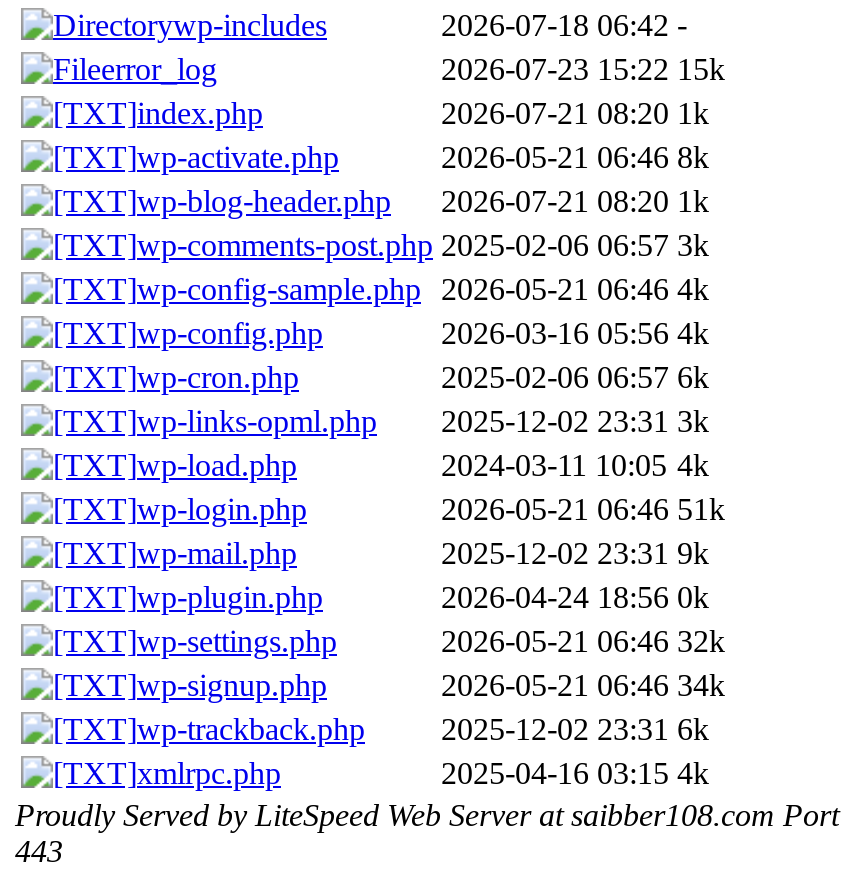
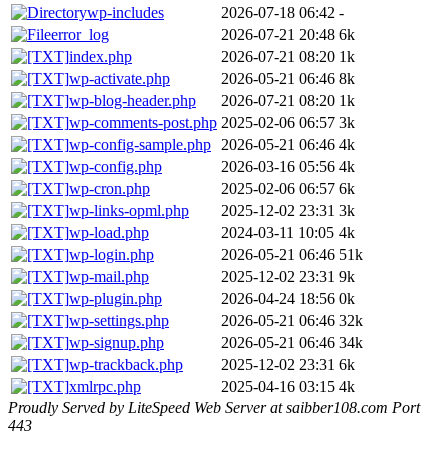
[441,52,725,86] 2026-07-23 15:22 15k -> [221,26,355,43] 2026-07-21 20:48 6k

